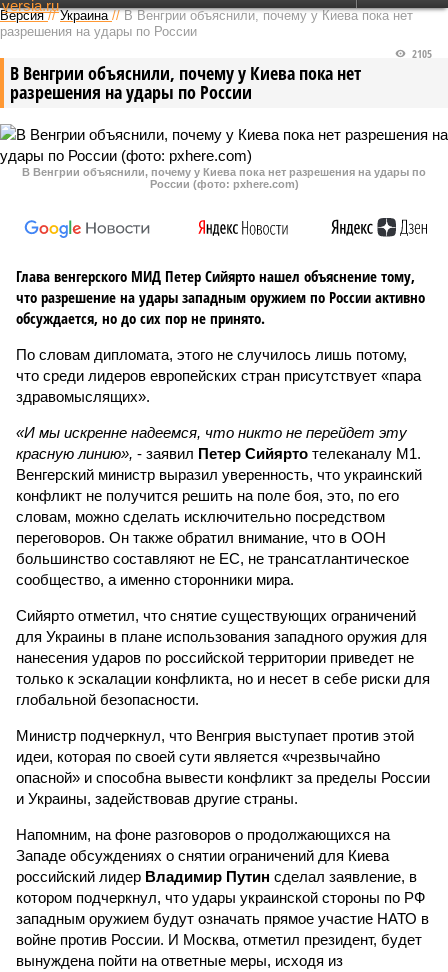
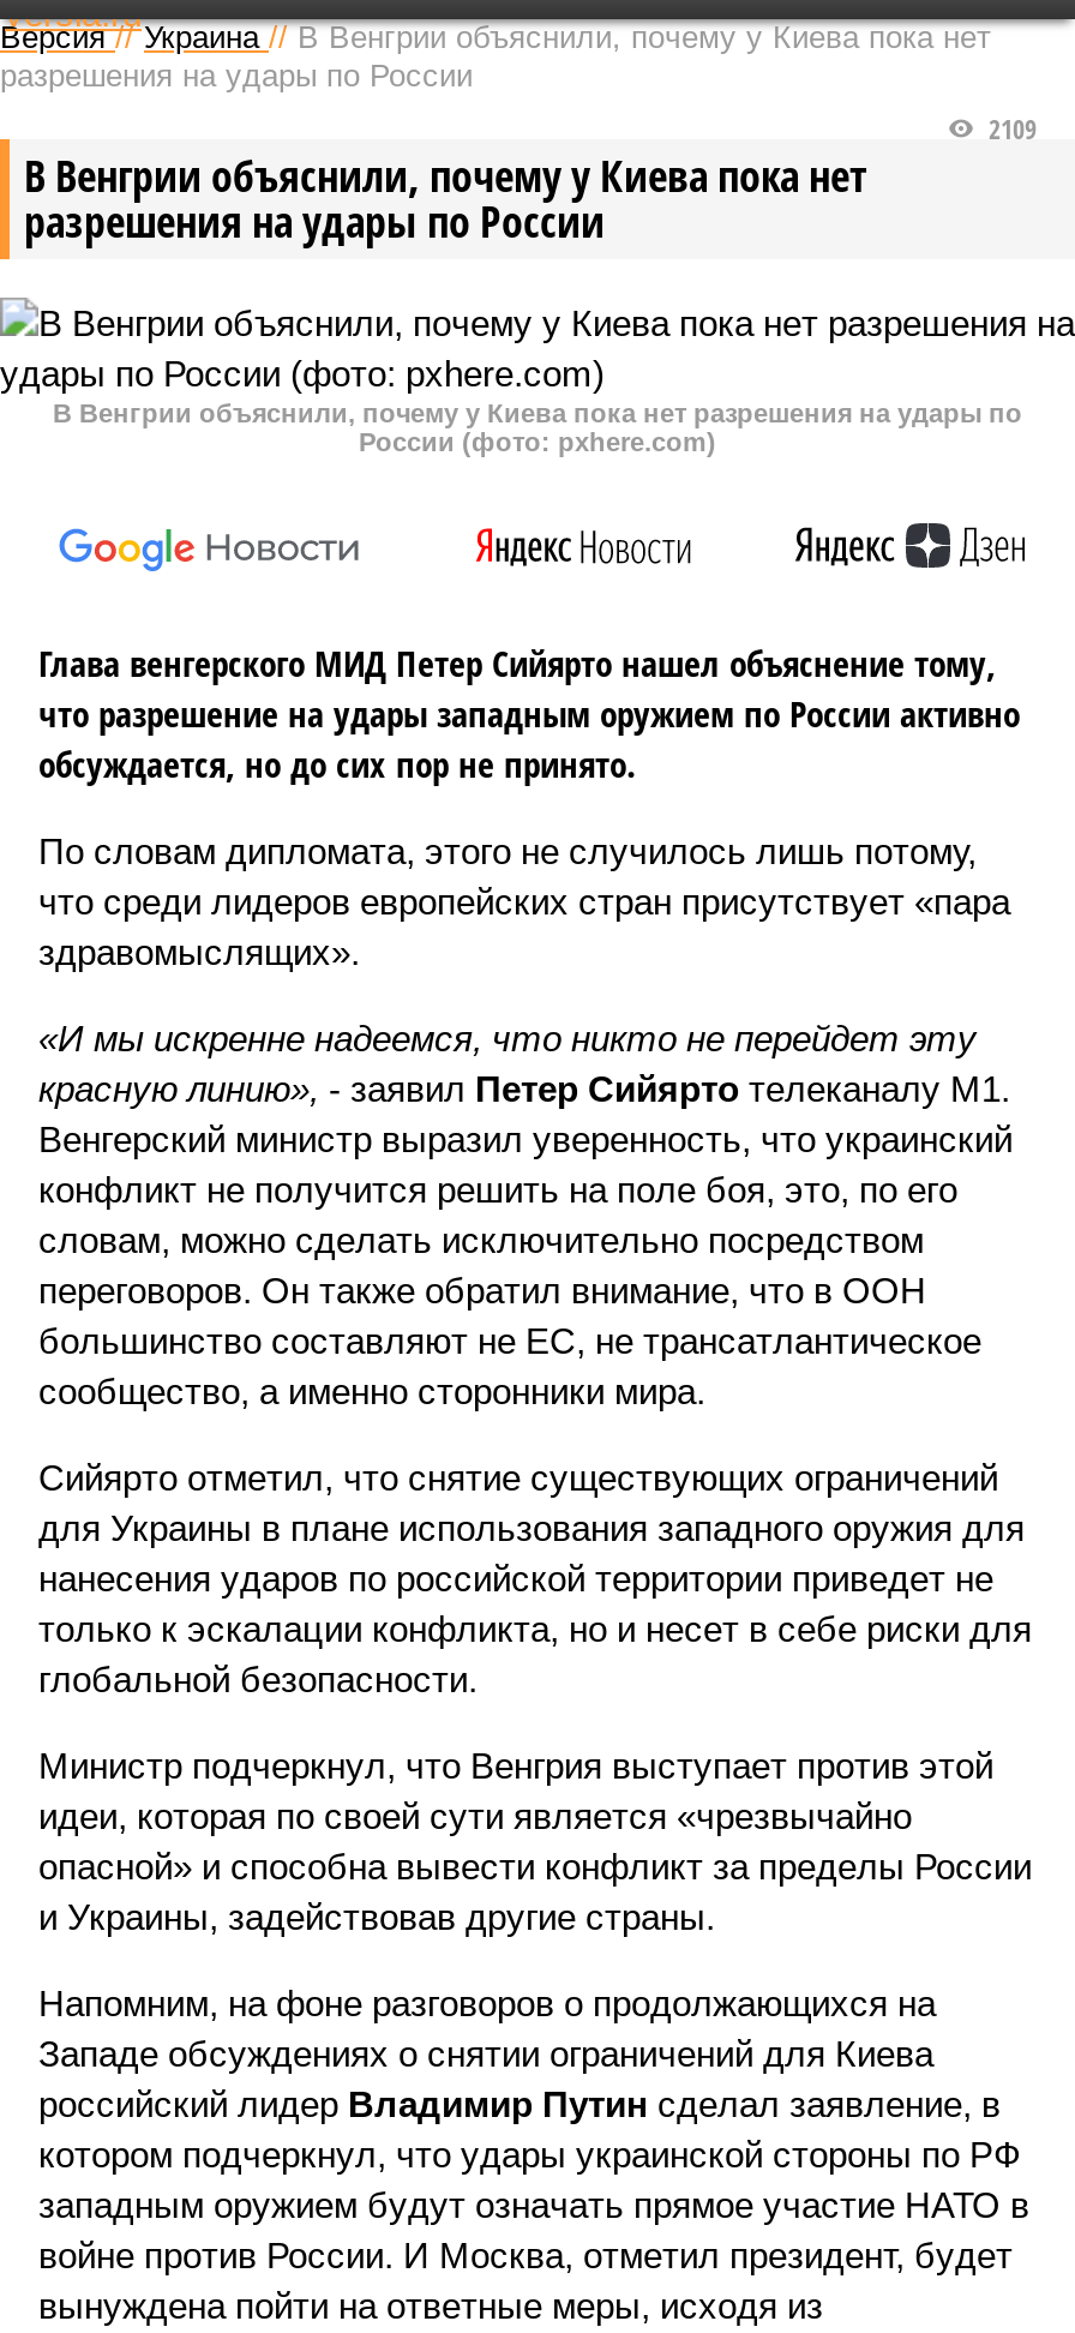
[409,46,432,61] 2105 -> [981,110,1037,146] 2109

